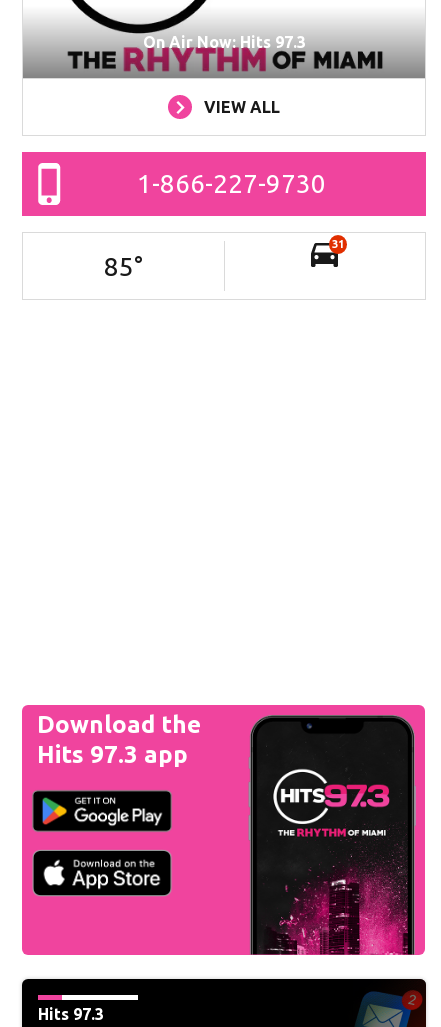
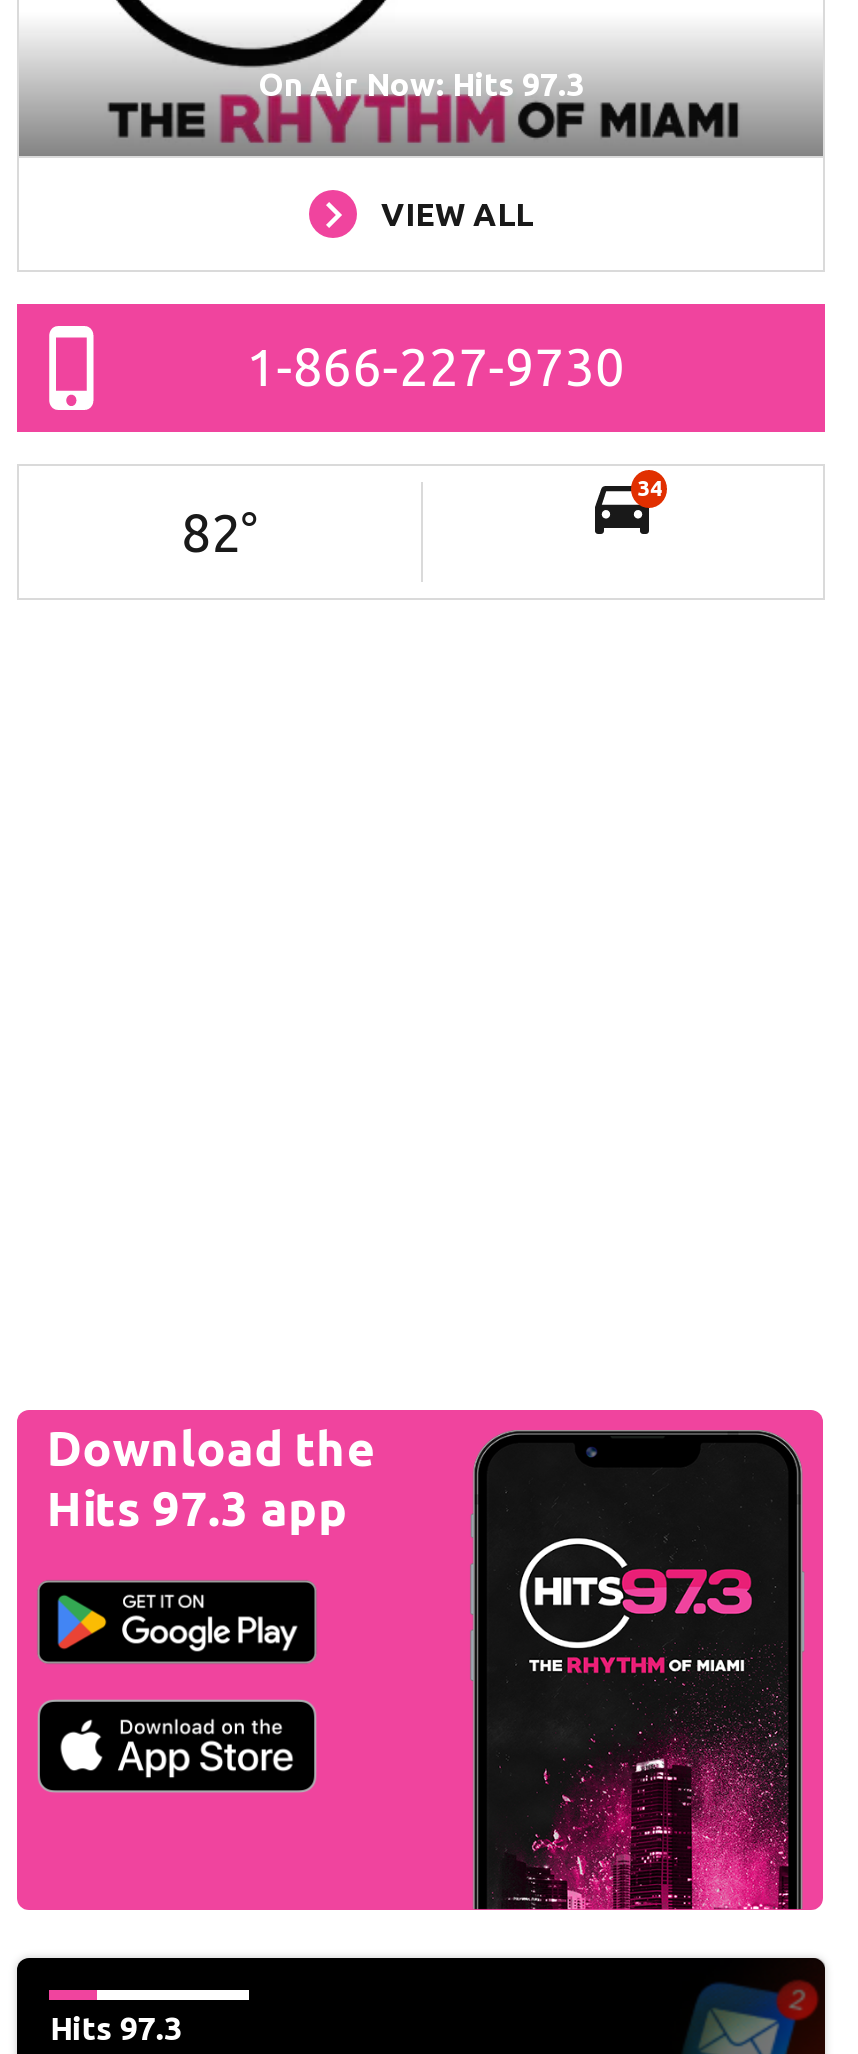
[332,238,344,250] 31 -> [638,476,662,500] 34
[104,252,143,281] 85° -> [181,503,259,561] 82°

